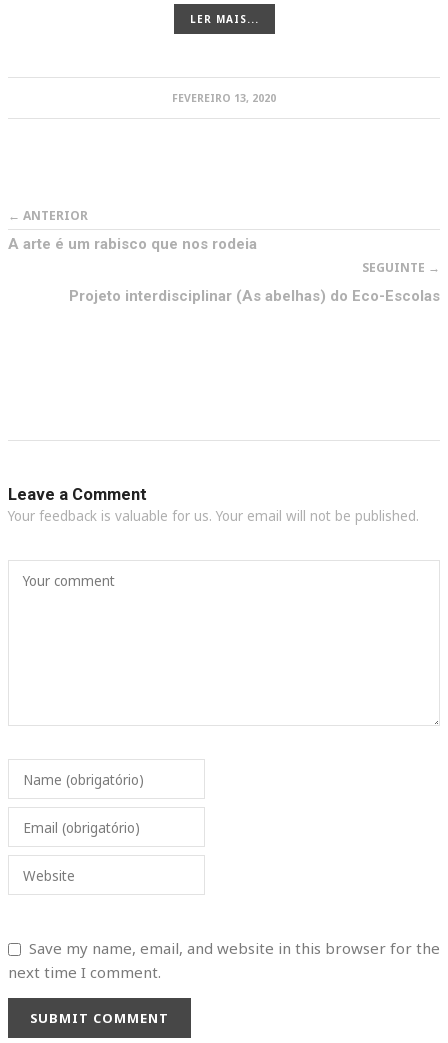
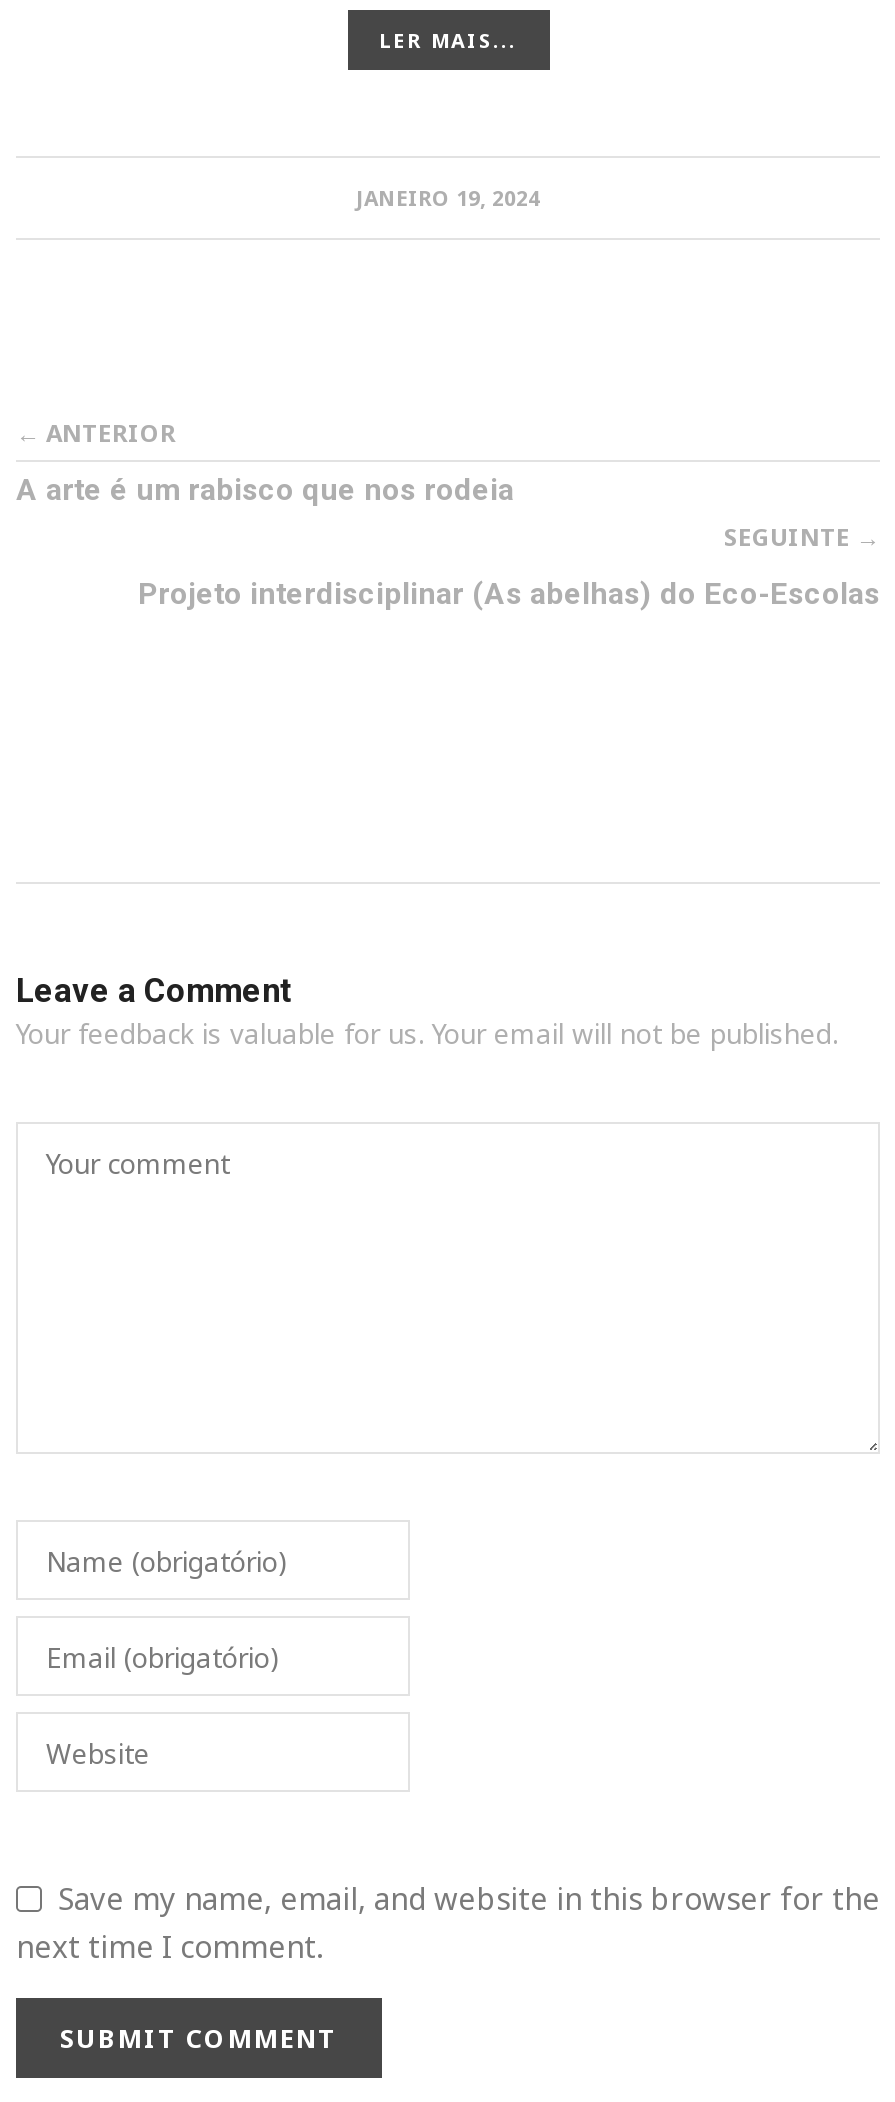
[172,91,276,105] FEVEREIRO 13, 2020 -> [356,183,540,211] JANEIRO 19, 2024

